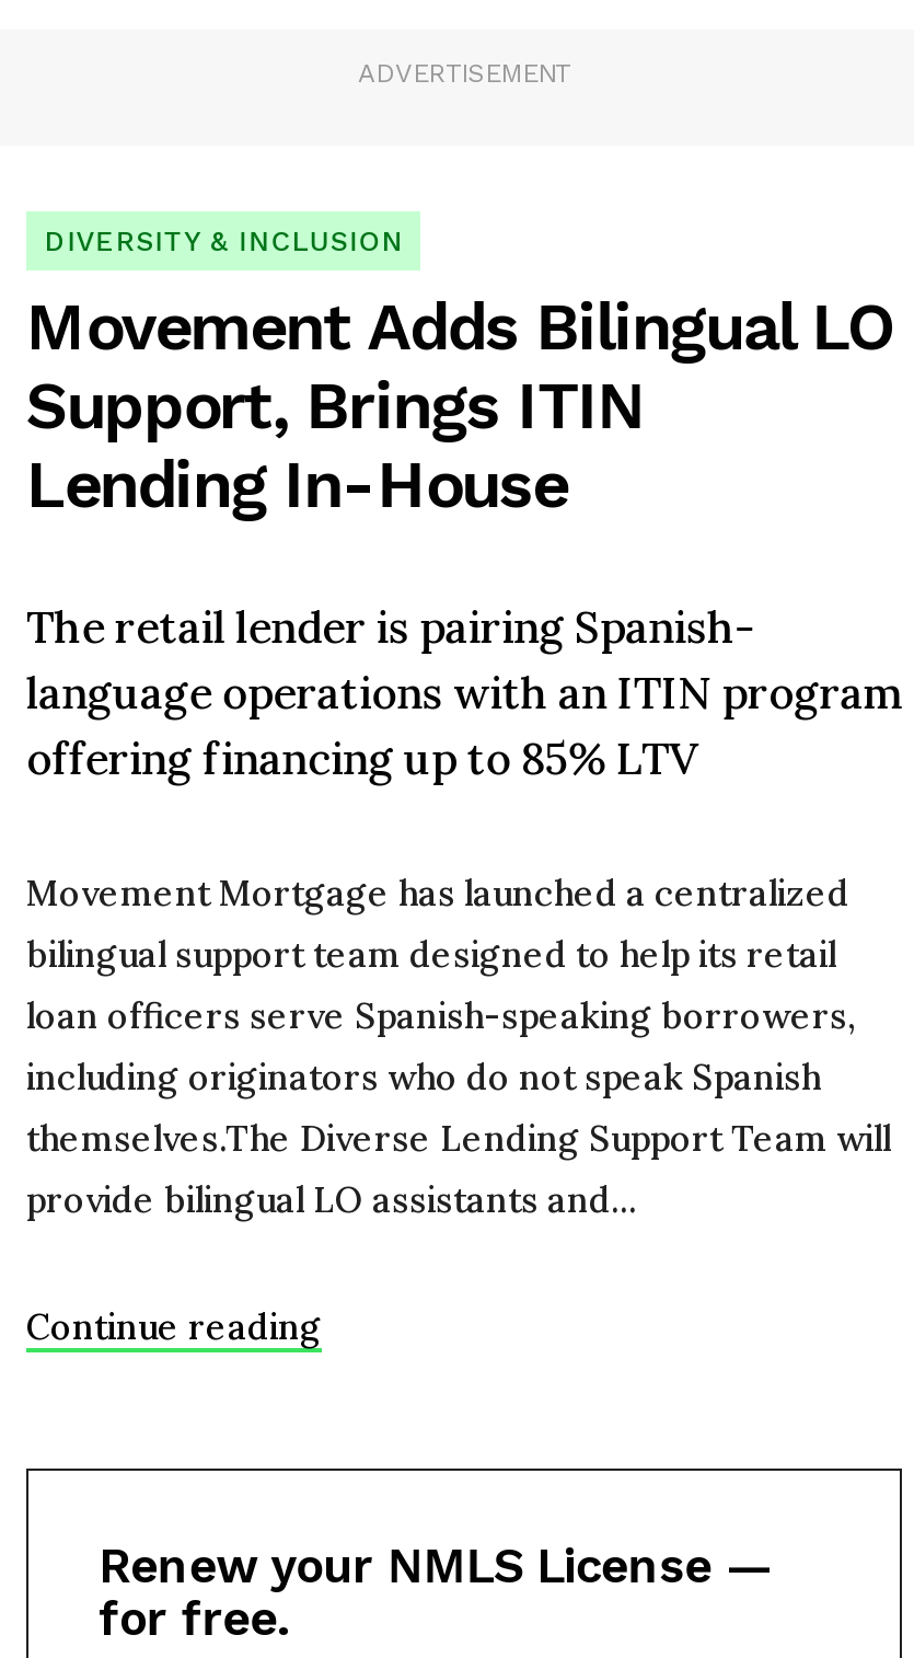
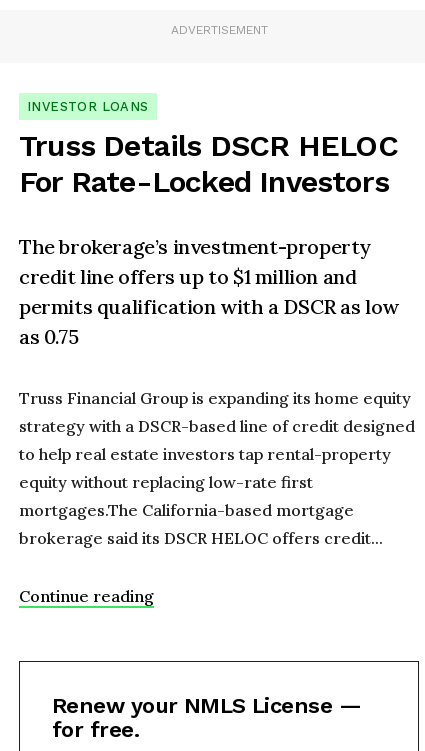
[26,224,896,522] DIVERSITY & INCLUSION | Movement Adds Bilingual LO | Support, Brings ITIN | Lending In-House -> [19,99,398,199] INVESTOR LOANS | Truss Details DSCR HELOC | For Rate-Locked Investors
[26,599,902,785] The retail lender is pairing Spanish- | language operations with an ITIN program | offering financing up to 85% LTV -> [19,234,399,349] The brokerage’s investment-property | credit line offers up to $1 million and | permits qualification with a DSCR as low | as 0.75
[26,871,891,1221] Movement Mortgage has launched a centralized | bilingual support team designed to help its retail | loan officers serve Spanish-speaking borrowers, | including originators who do not speak Spanish | themselves.The Diverse Lending Support Team will | provide bilingual LO assistants and... -> [19,388,415,548] Truss Financial Group is expanding its home equity | strategy with a DSCR-based line of credit designed | to help real estate investors tap rental-property | equity without replacing low-rate first | mortgages.The California-based mortgage | brokerage said its DSCR HELOC offers credit...

